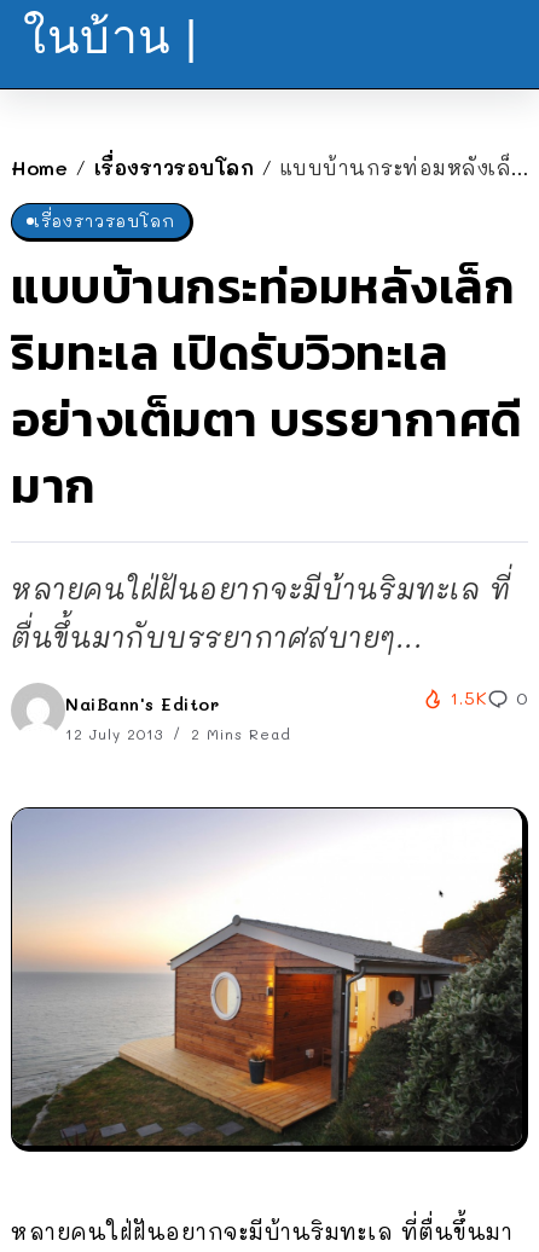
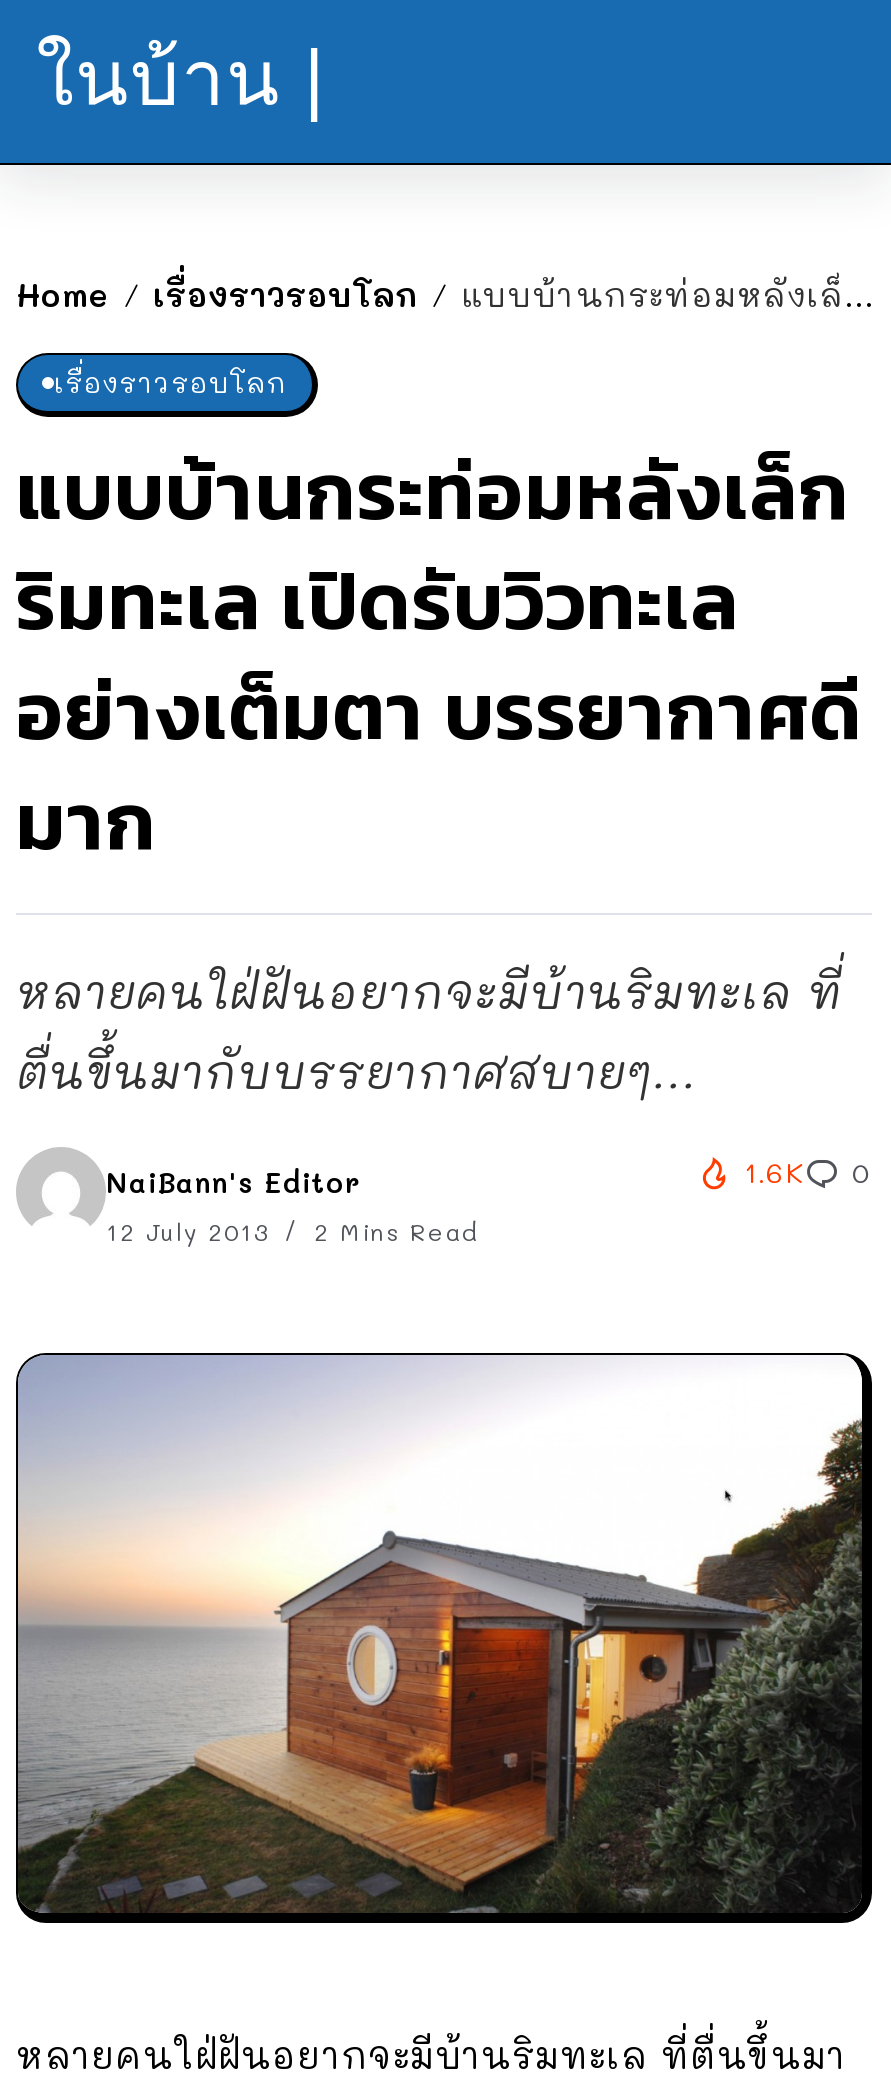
[451,686,487,709] 1.5K -> [744,1153,804,1191] 1.6K

